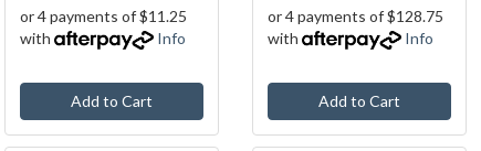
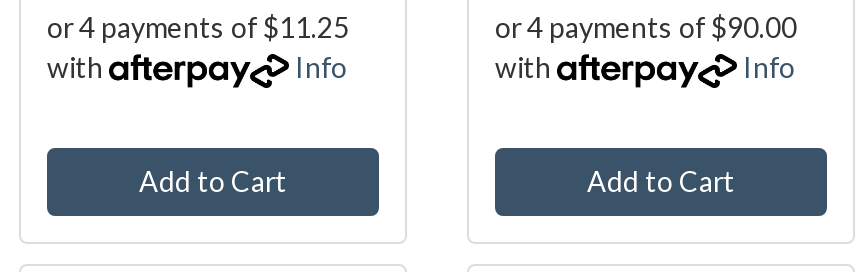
[268,7,443,25] or 4 payments of $128.75 -> [495,10,797,44] or 4 payments of $90.00

